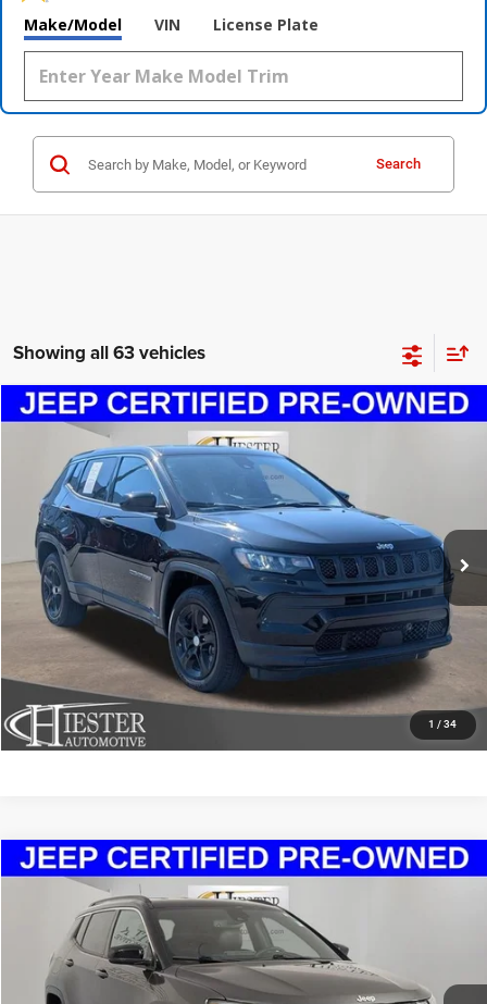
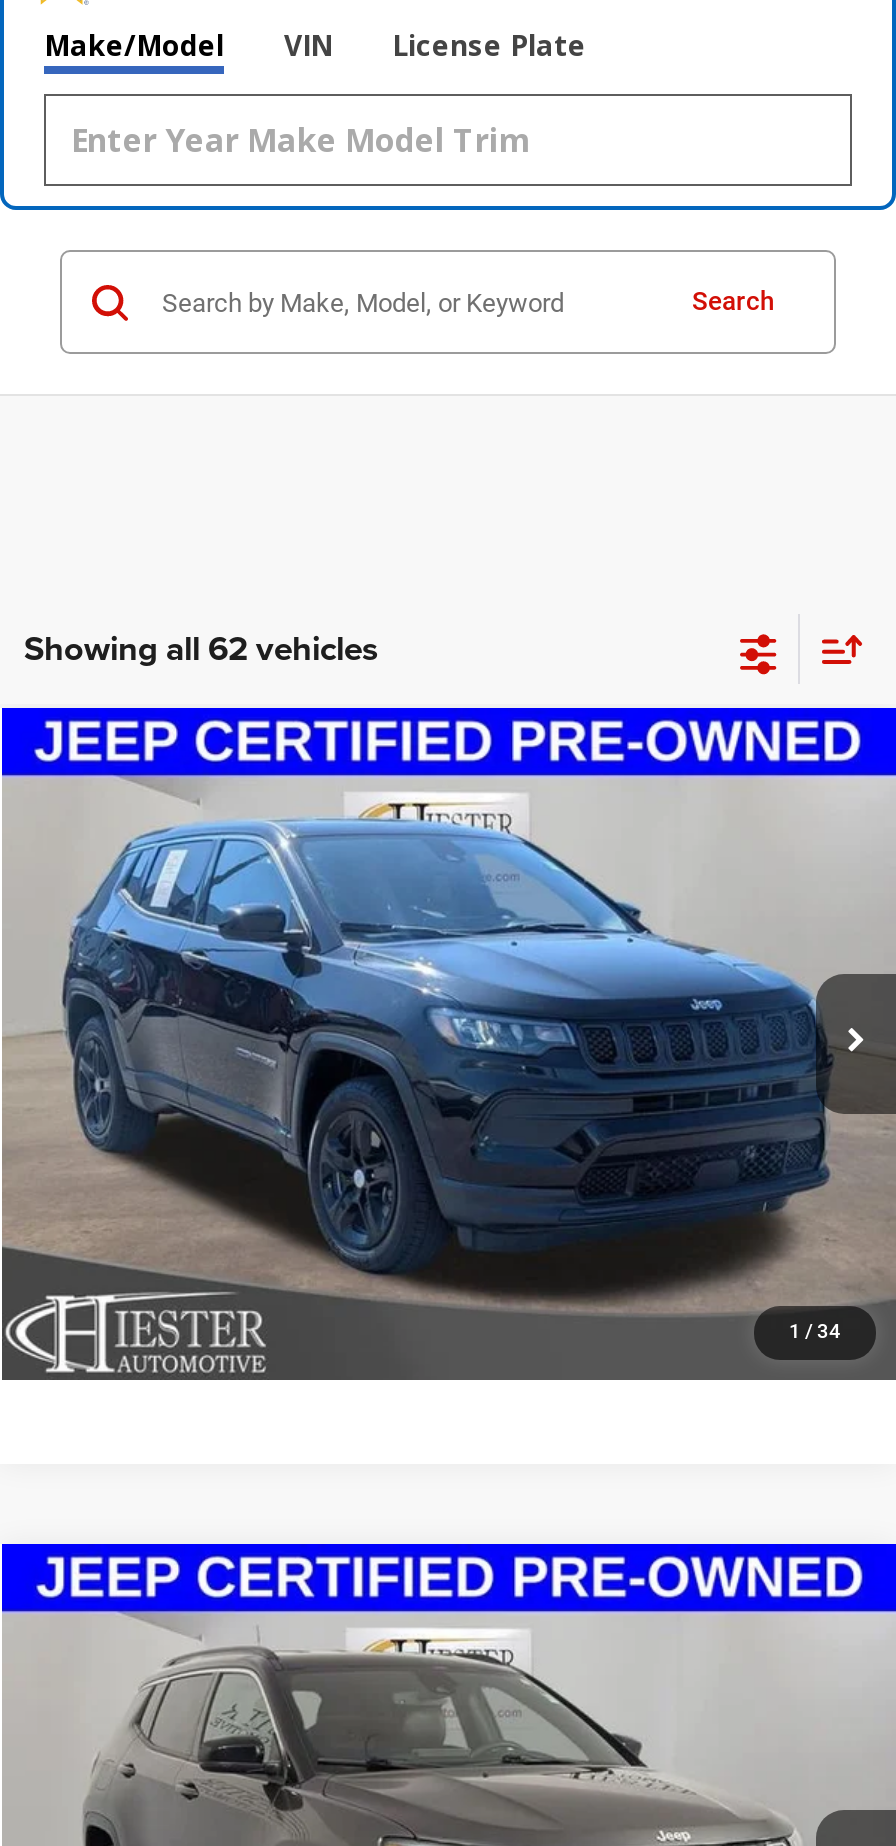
[13,339,205,365] Showing all 63 vehicles -> [24,623,378,671] Showing all 62 vehicles

